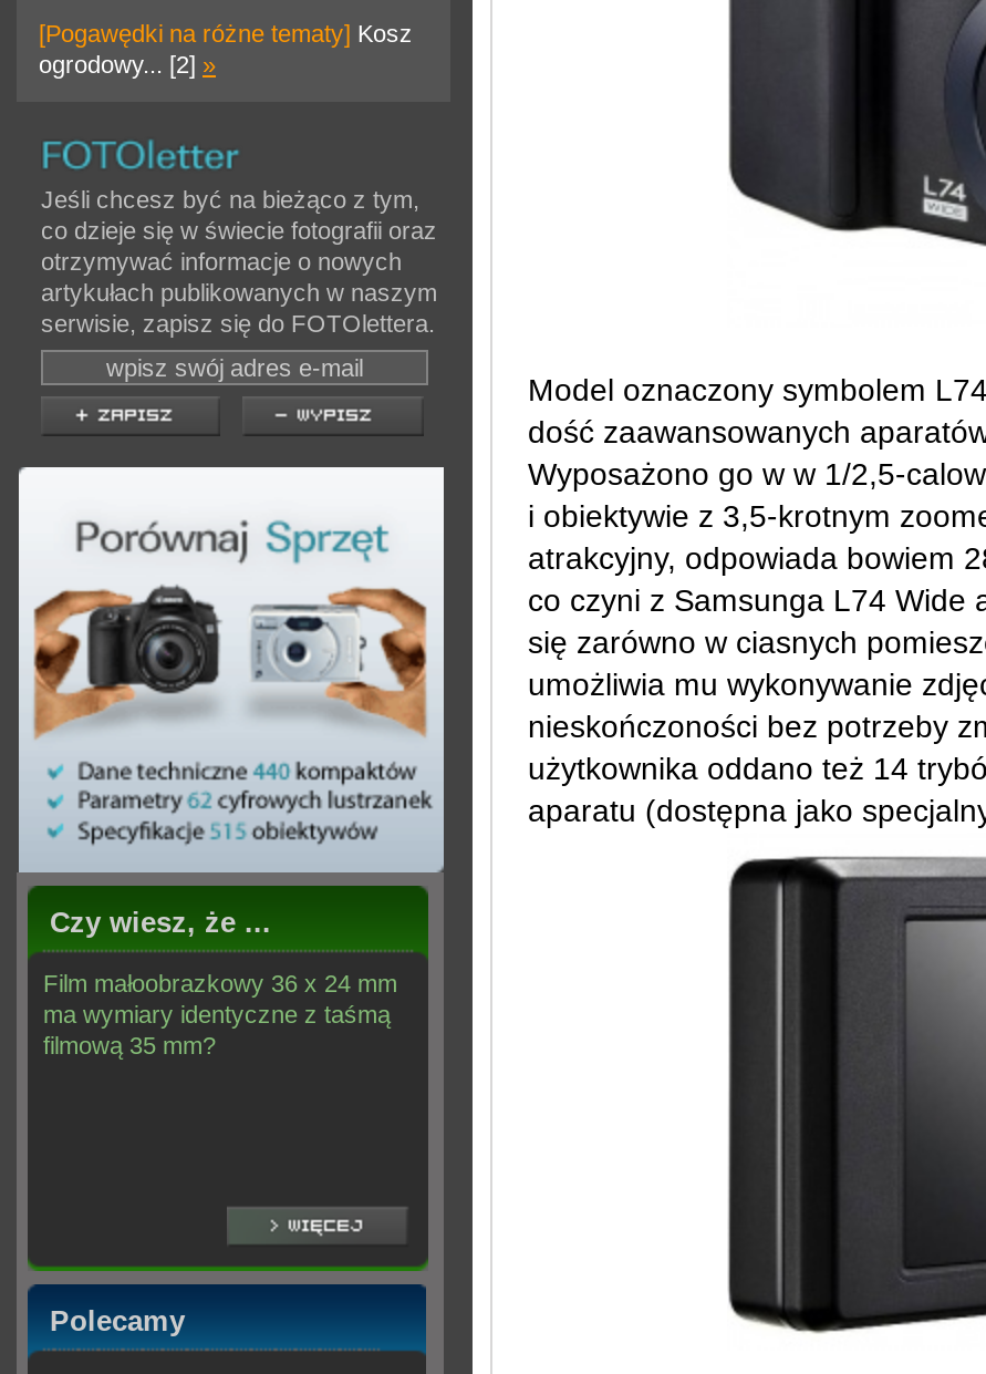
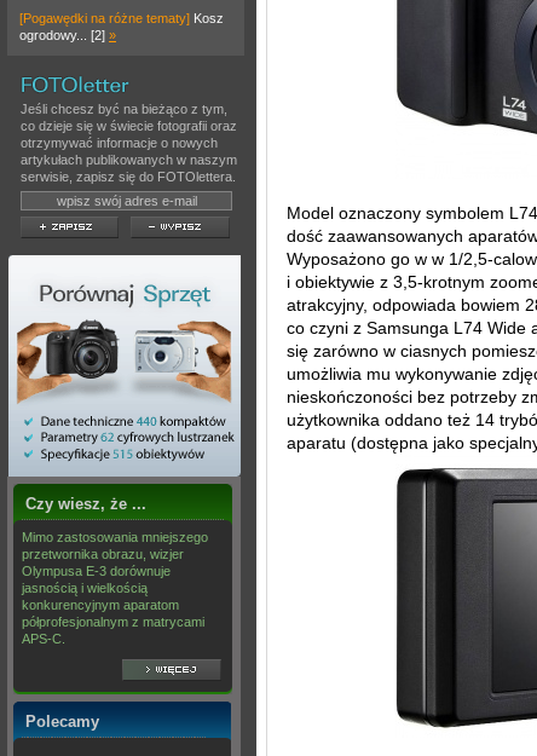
[43,970,397,1058] Film małoobrazkowy 36 x 24 mm | ma wymiary identyczne z taśmą | filmową 35 mm? -> [22,530,208,646] Mimo zastosowania mniejszego | przetwornika obrazu, wizjer | Olympusa E-3 dorównuje | jasnością i wielkością | konkurencyjnym aparatom | półprofesjonalnym z matrycami | APS-C.

